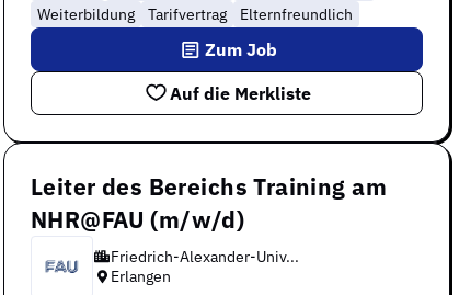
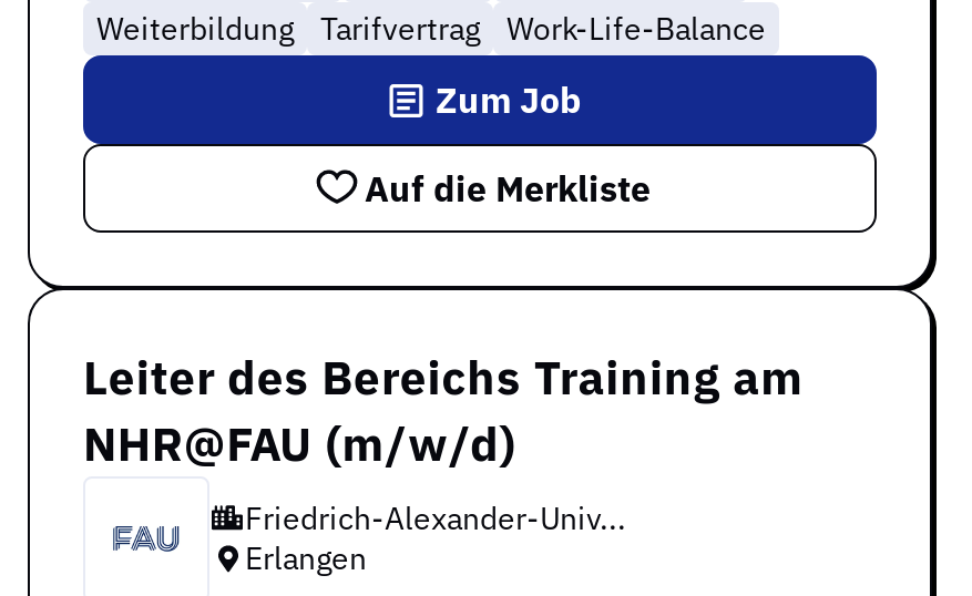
[240,4,353,24] Elternfreundlich -> [507,8,766,48] Work-Life-Balance

